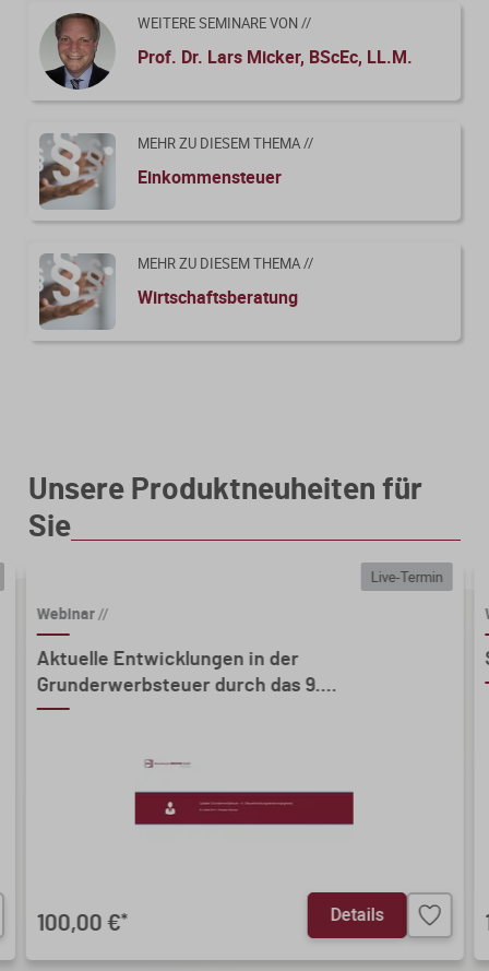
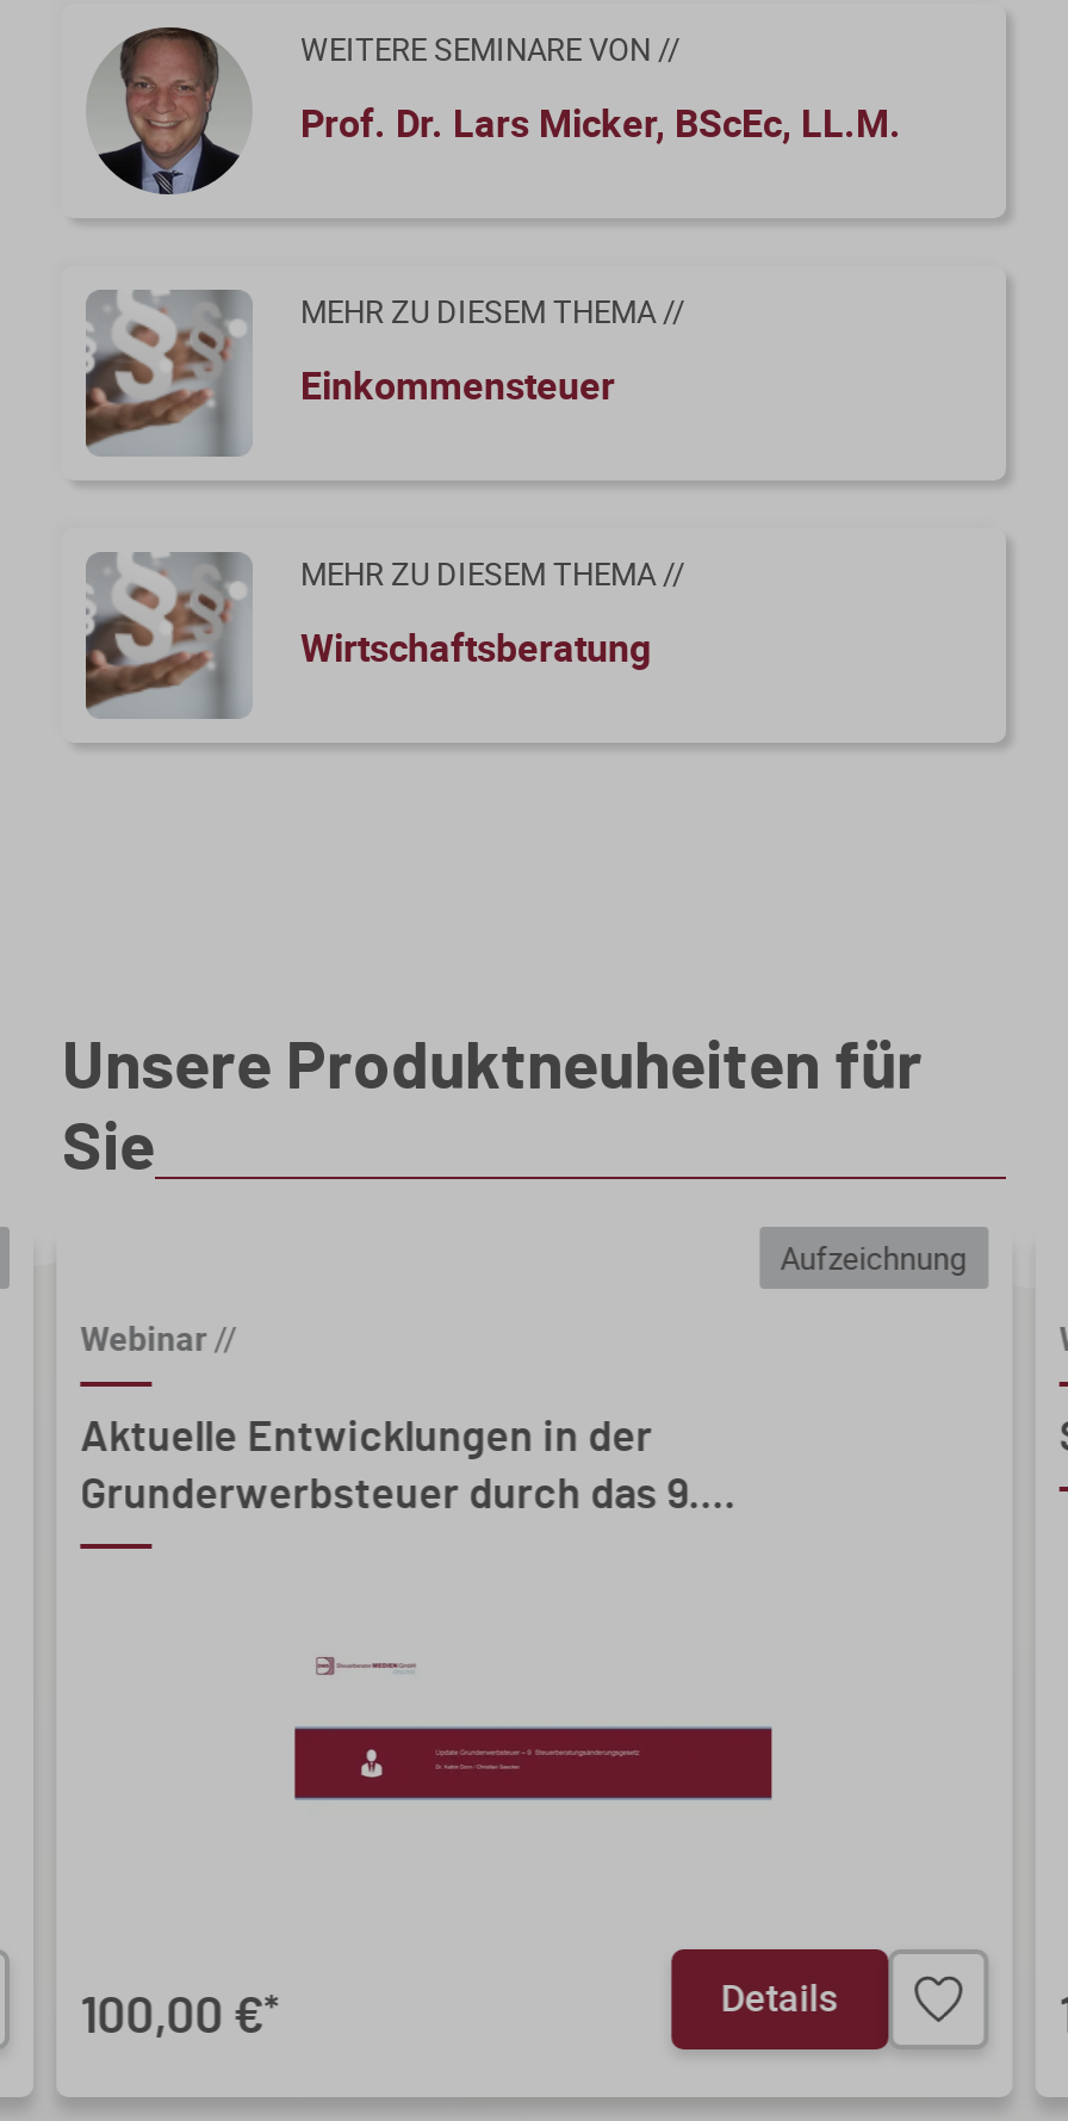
[370,567,442,586] Live-Termin -> [780,1236,966,1279] Aufzeichnung

